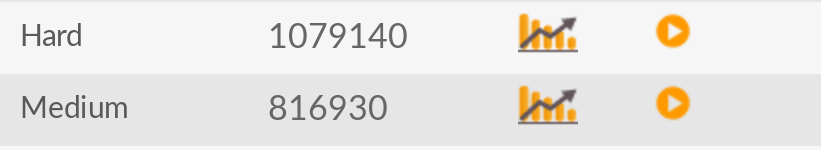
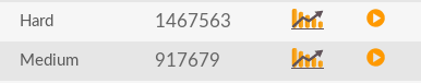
[268,20,408,54] 1079140 -> [155,12,231,31] 1467563
[268,92,388,126] 816930 -> [155,51,220,70] 917679

